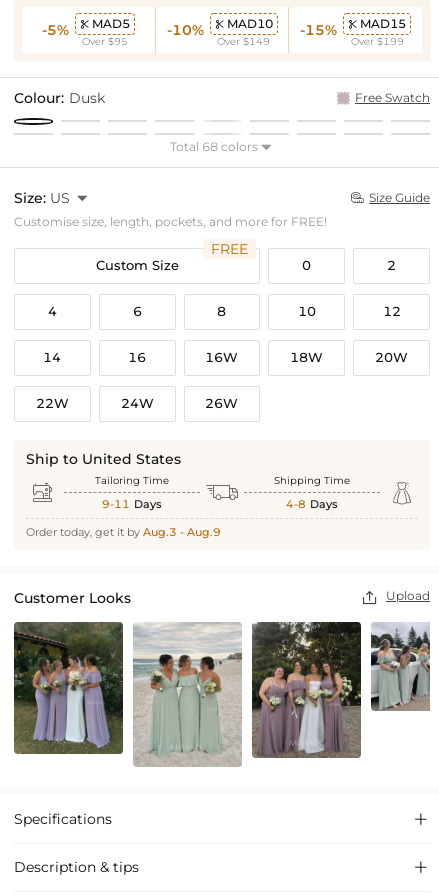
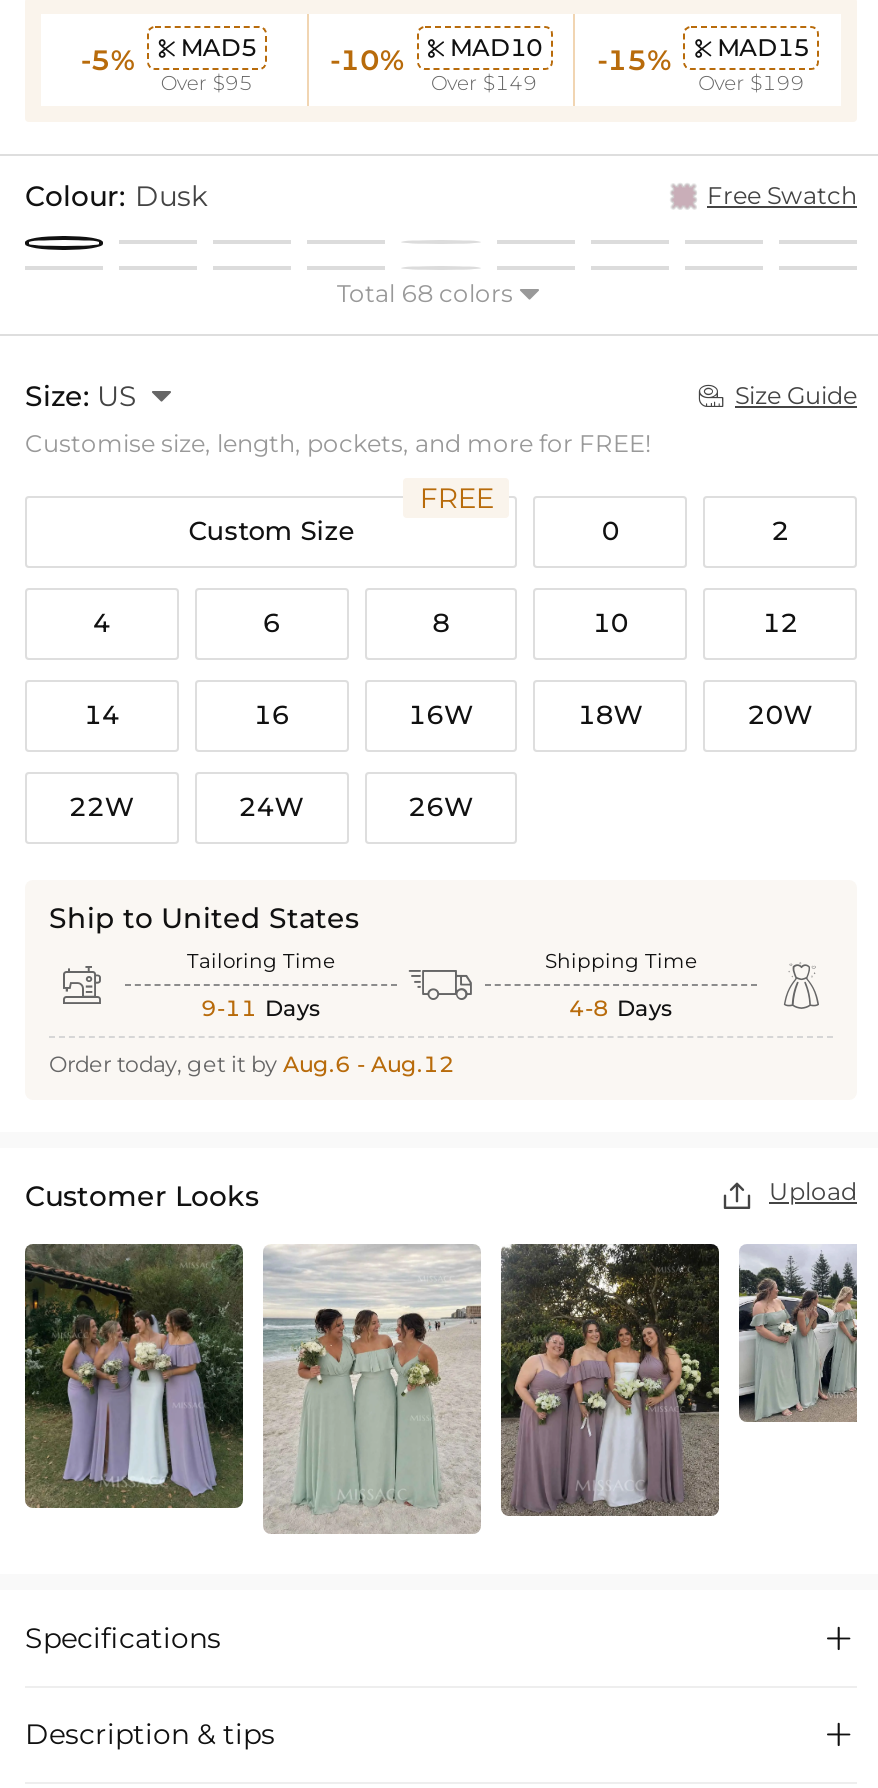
[26,525,221,539] Order today, get it by Aug.3 - Aug.9 -> [49,1050,455,1078] Order today, get it by Aug.6 - Aug.12

